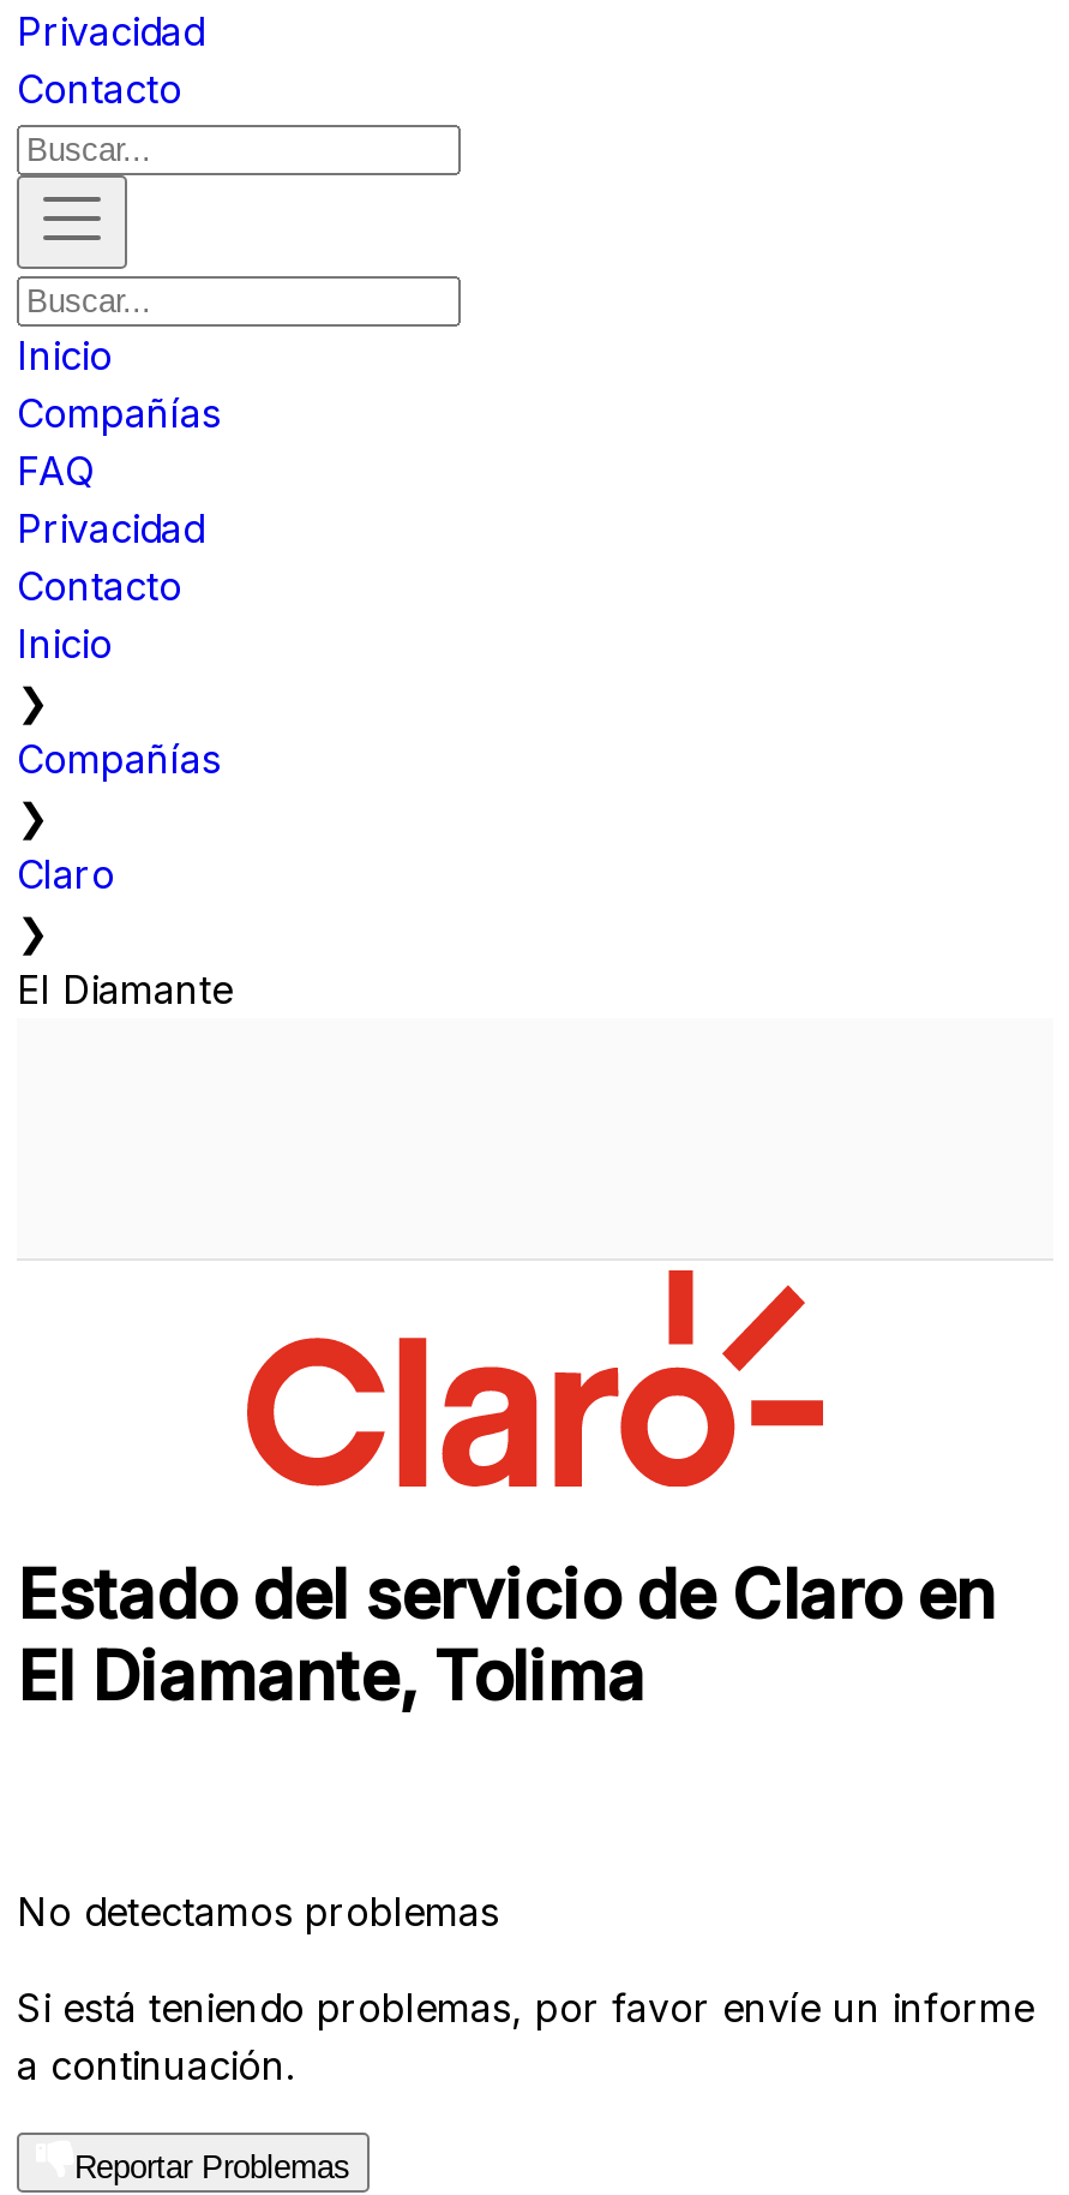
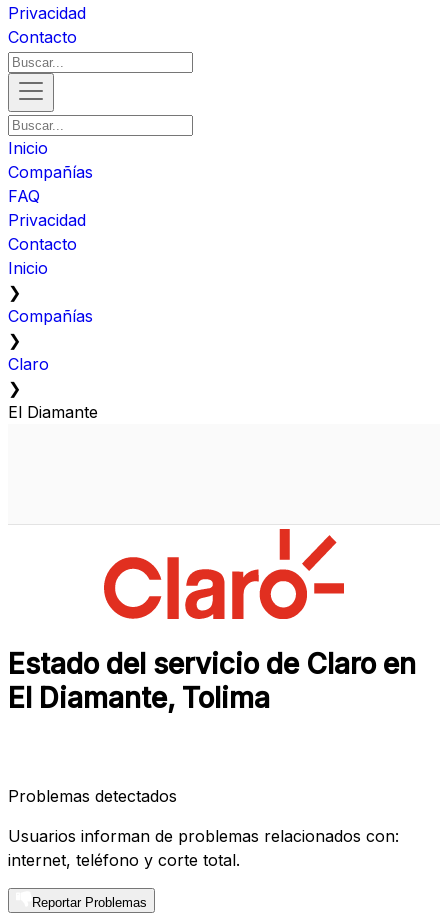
[17,1889,499,1937] No detectamos problemas -> [8,786,177,806] Problemas detectados
[17,1985,1034,2090] Si está teniendo problemas, por favor envíe un informe | a continuación. -> [8,826,399,870] Usuarios informan de problemas relacionados con: | internet, teléfono y corte total.

